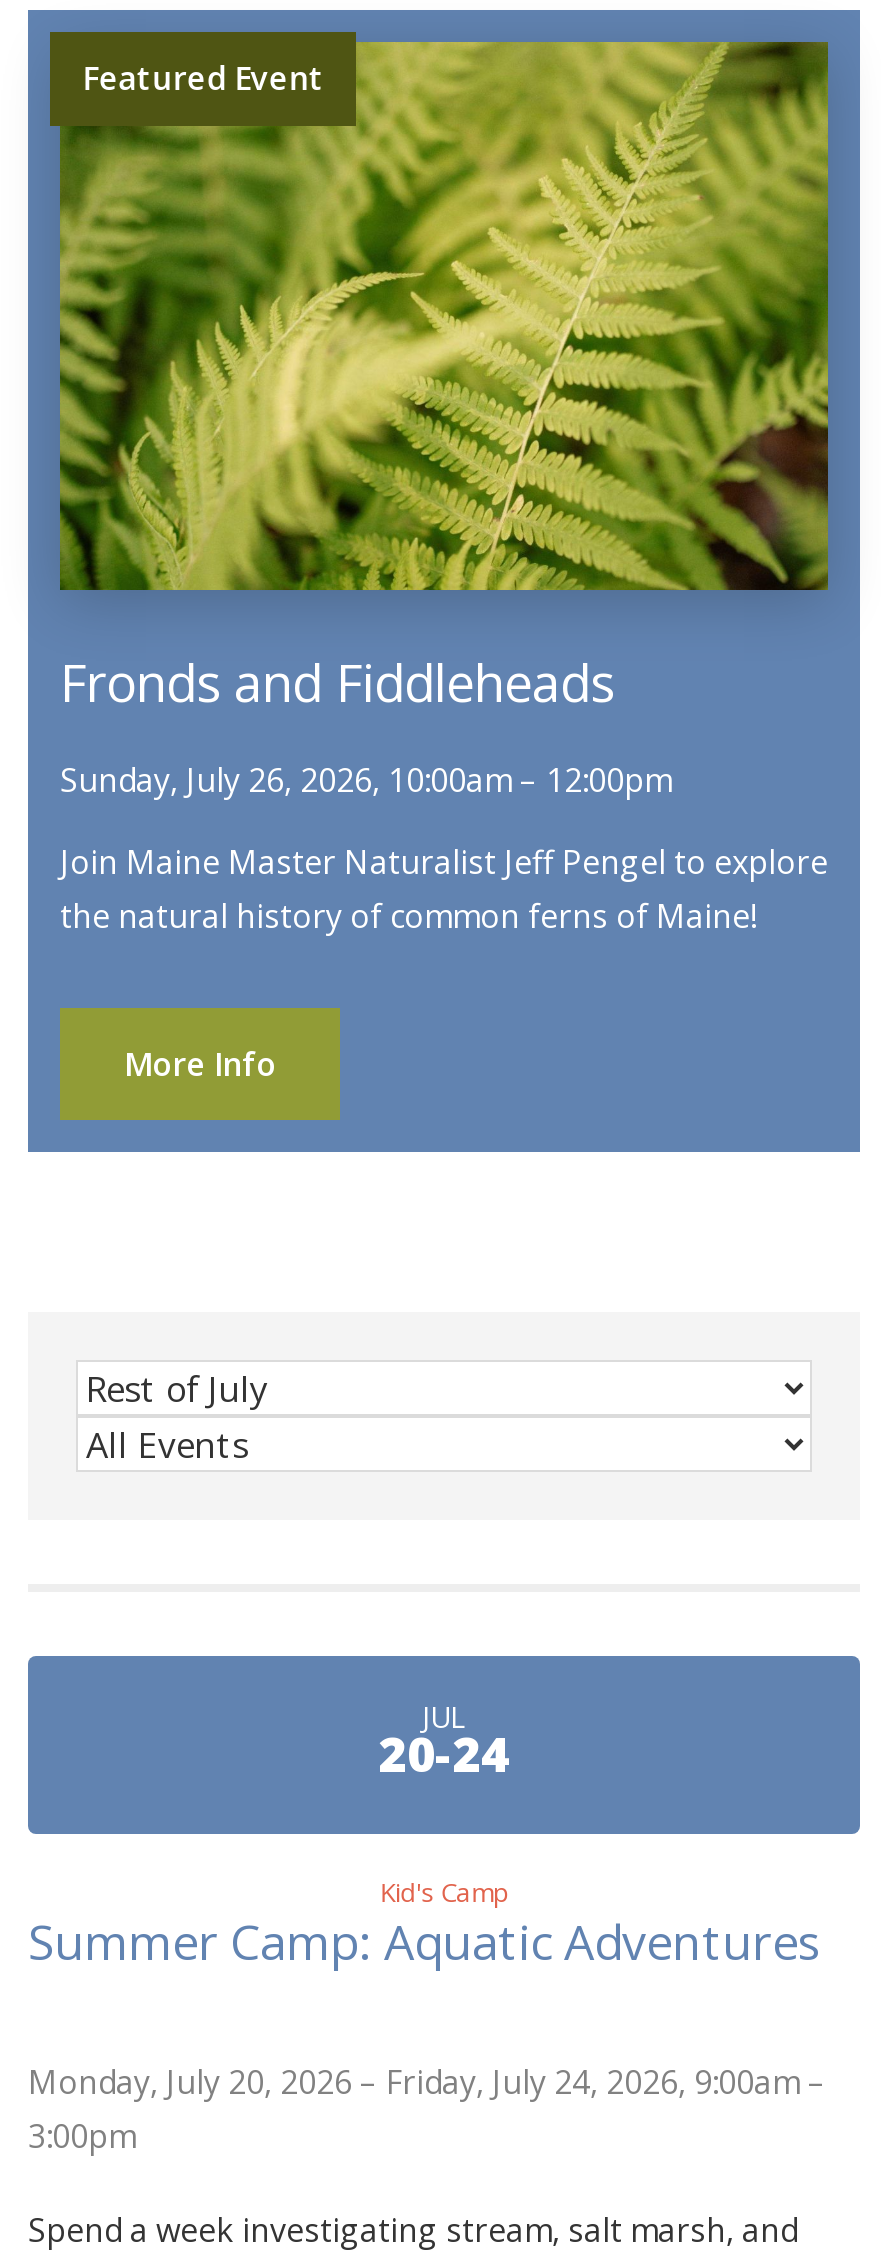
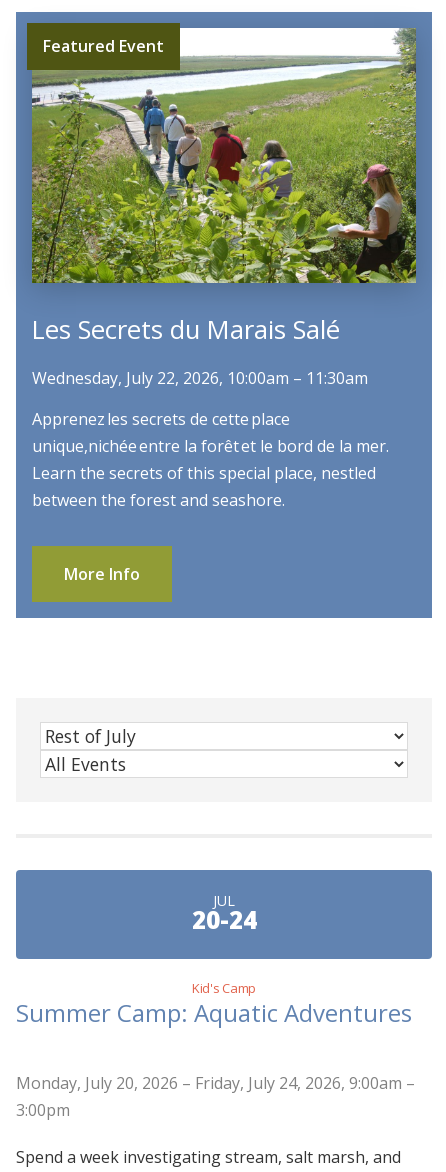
[60,40,830,718] [image] | Fronds and Fiddleheads -> [31,27,416,347] [image] | Les Secrets du Marais Salé
[60,757,672,801] Sunday, July 26, 2026, 10:00am – 12:00pm -> [32,367,368,389] Wednesday, July 22, 2026, 10:00am – 11:30am
[60,839,828,937] Join Maine Master Naturalist Jeff Pengel to explore | the natural history of common ferns of Maine! -> [32,408,389,511] Apprenez les secrets de cette place | unique,nichée entre la forêt et le bord de la mer. | Learn the secrets of this special place, nestled | between the forest and seashore.

